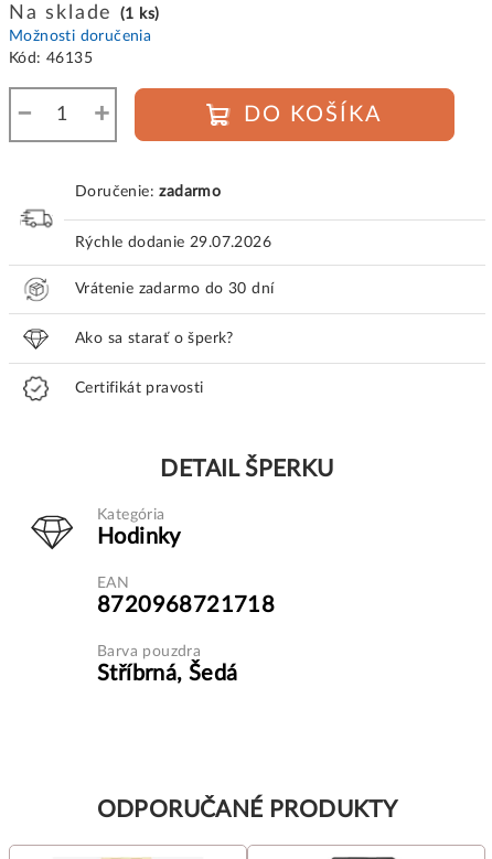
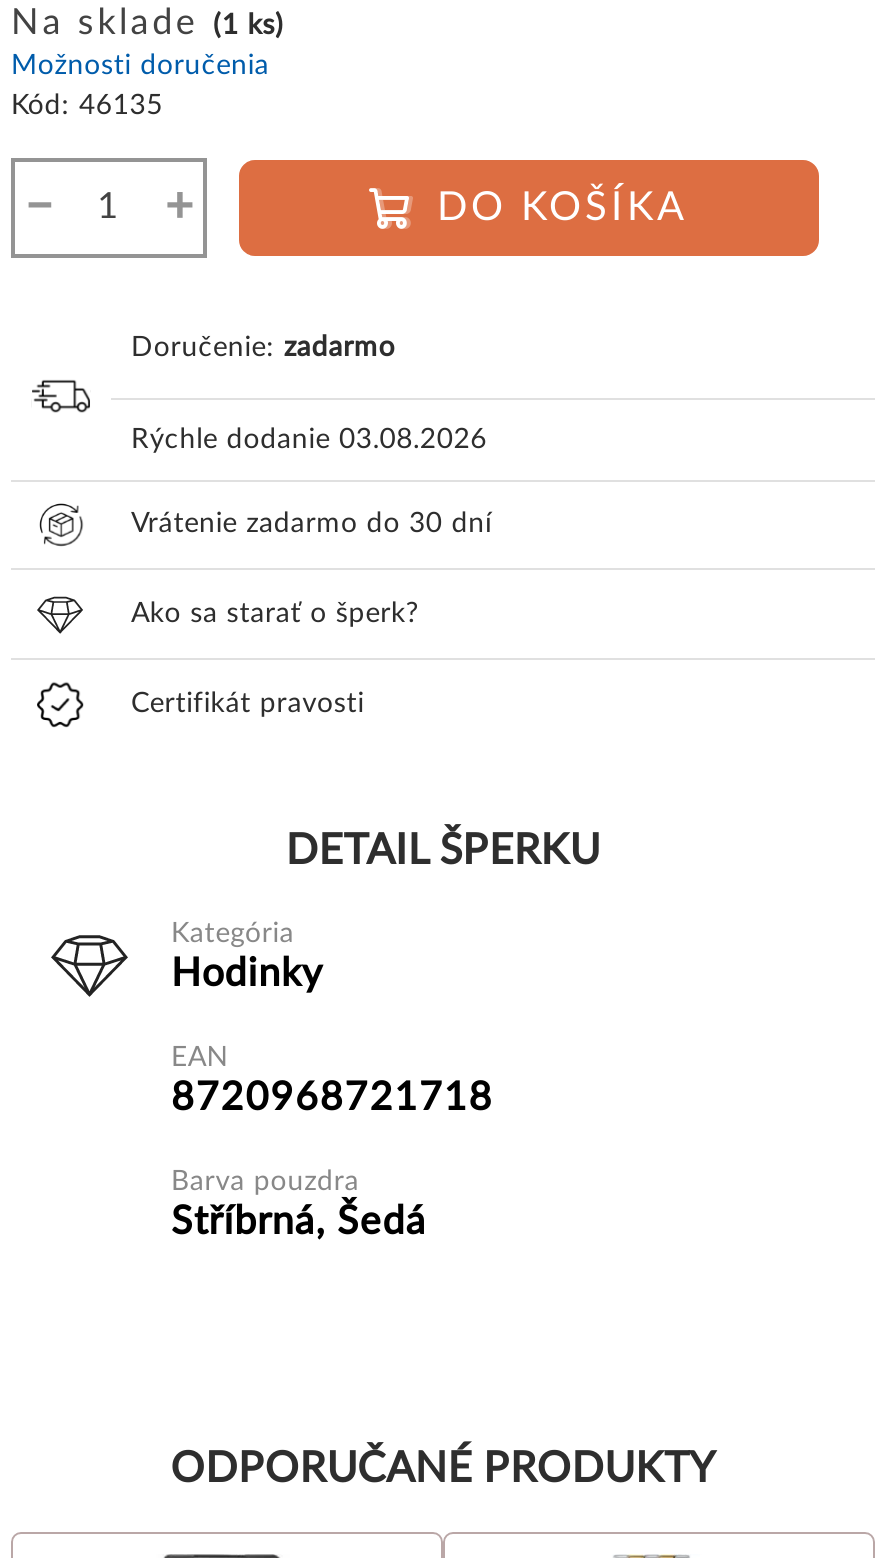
[75,235,271,250] Rýchle dodanie 29.07.2026 -> [131,426,487,454] Rýchle dodanie 03.08.2026

